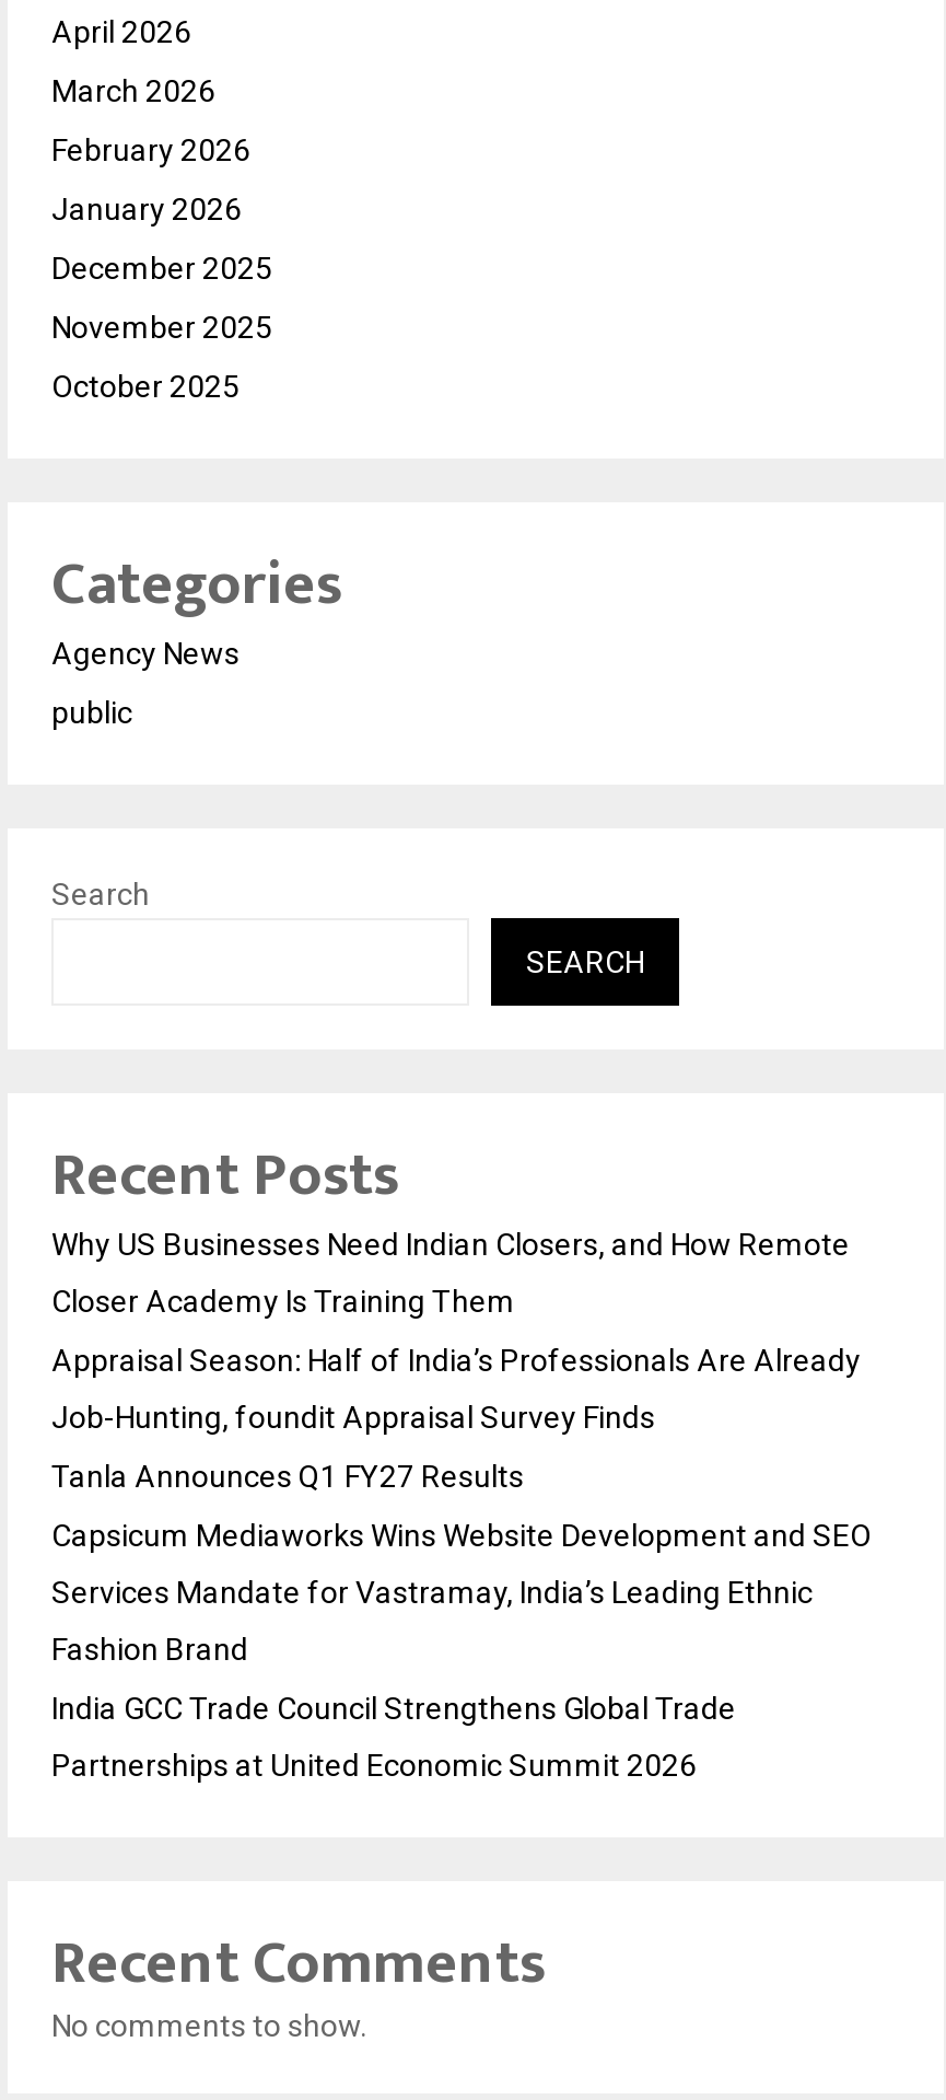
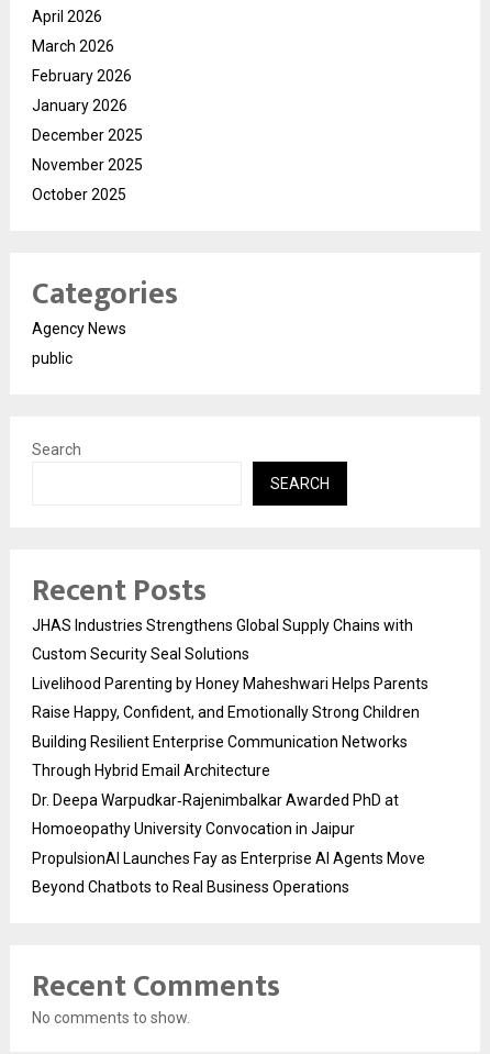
[51,1226,850,1261] Why US Businesses Need Indian Closers, and How Remote -> [32,616,413,634] JHAS Industries Strengthens Global Supply Chains with
[51,1283,515,1318] Closer Academy Is Training Them -> [32,645,249,662] Custom Security Seal Solutions
[51,1342,861,1377] Appraisal Season: Half of India’s Professionals Are Already -> [32,674,428,692] Livelihood Parenting by Honey Maheshwari Helps Parents
[51,1399,655,1434] Job-Hunting, foundit Appraisal Survey Finds -> [32,703,420,720] Raise Happy, Confident, and Emotionally Strong Children
[51,1458,524,1493] Tanla Announces Q1 FY27 Results -> [32,733,408,750] Building Resilient Enterprise Communication Networks
[51,1517,872,1552] Capsicum Mediaworks Wins Website Development and SEO -> [32,761,270,779] Through Hybrid Email Architecture
[51,1574,813,1609] Services Mandate for Vastramay, India’s Leading Ethnic -> [32,791,399,808] Dr. Deepa Warpudkar‑Rajenimbalkar Awarded PhD at
[51,1631,248,1666] Fashion Brand -> [32,819,355,837] Homoeopathy University Convocation in Jaipur
[51,1690,736,1725] India GCC Trade Council Strengthens Global Trade -> [32,849,425,867] PropulsionAI Launches Fay as Enterprise AI Agents Move
[51,1747,697,1782] Partnerships at United Economic Summit 2026 -> [32,878,349,895] Beyond Chatbots to Real Business Operations

